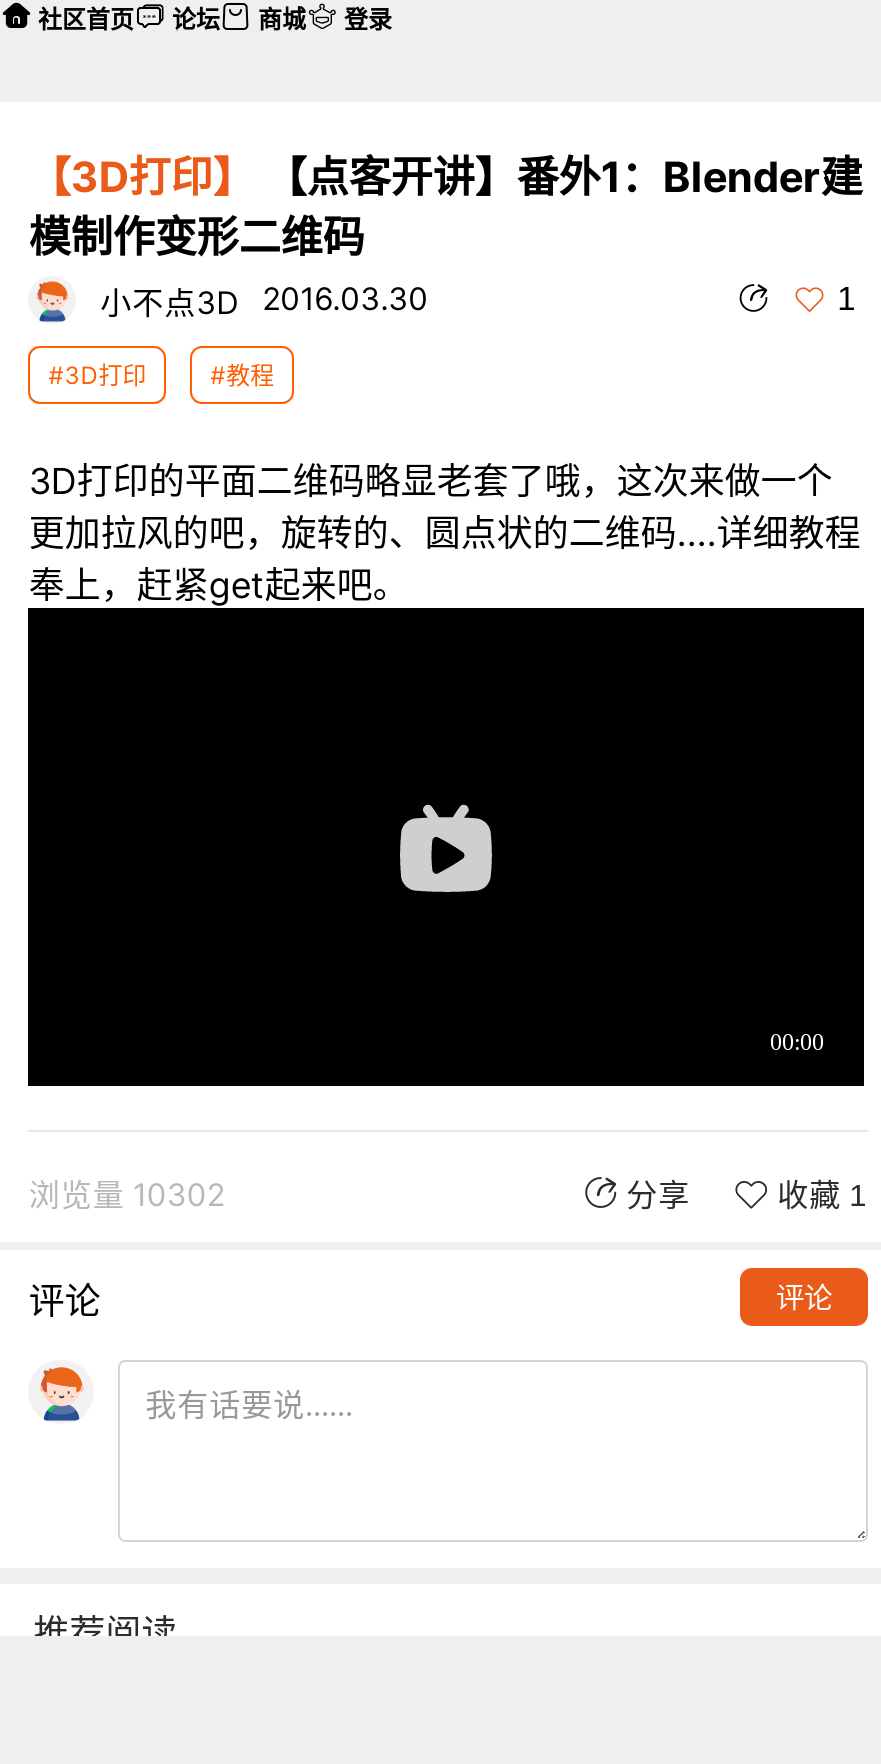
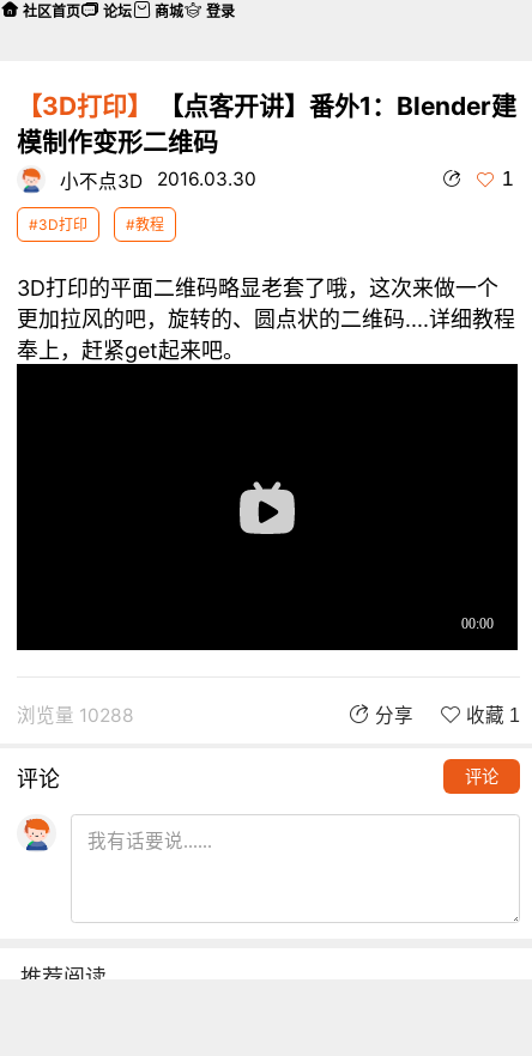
[29,1176,225,1214] 浏览量 10302 -> [17,704,135,727] 浏览量 10288

